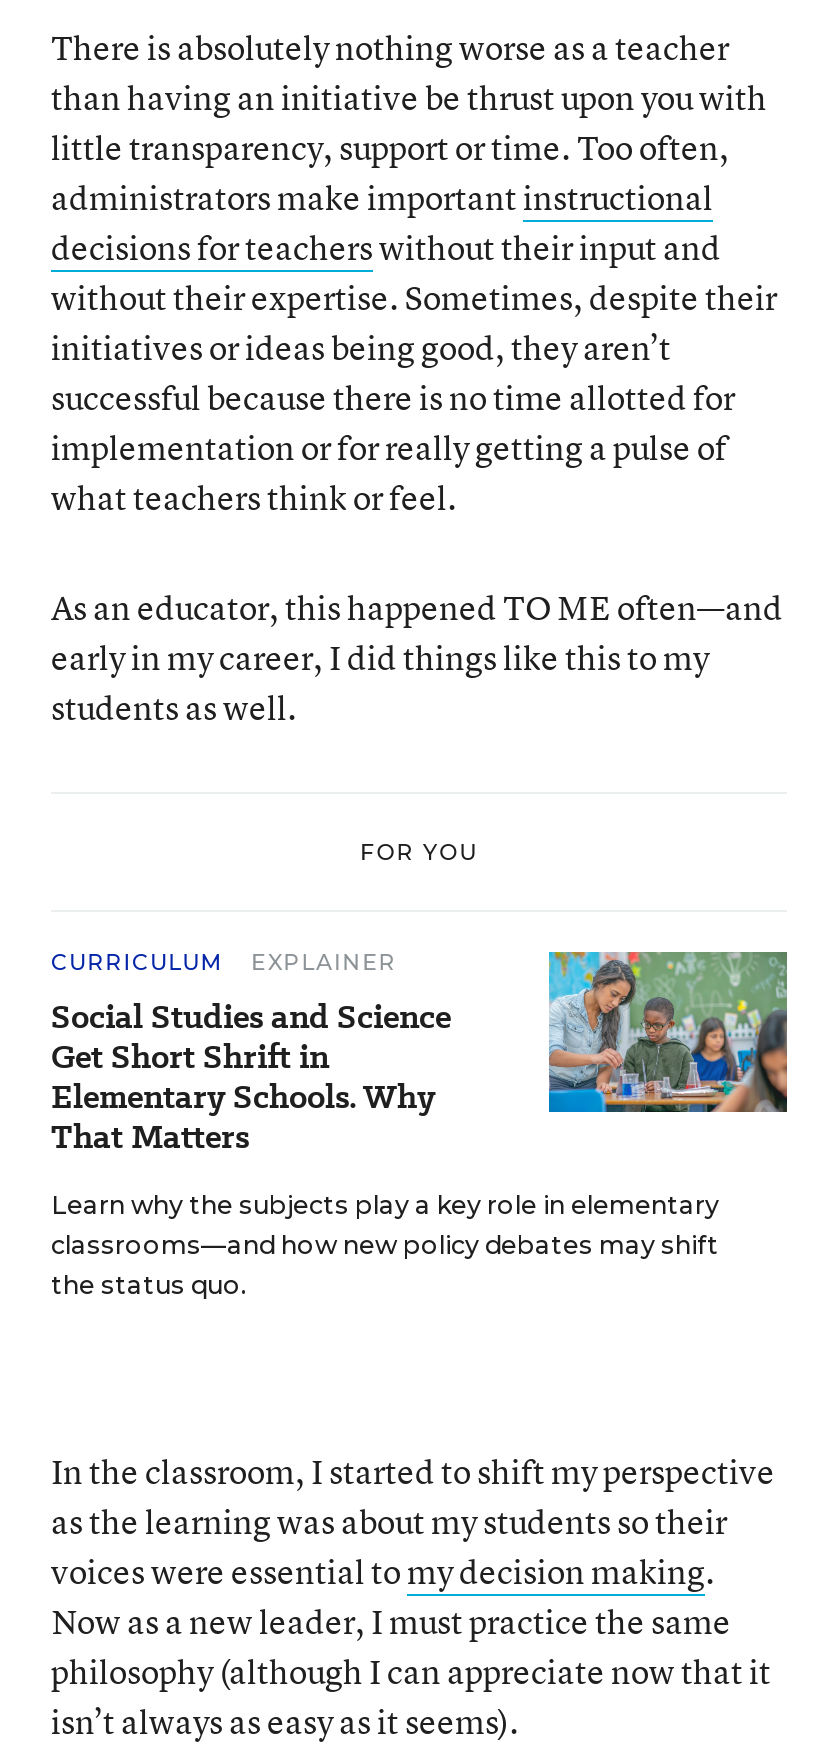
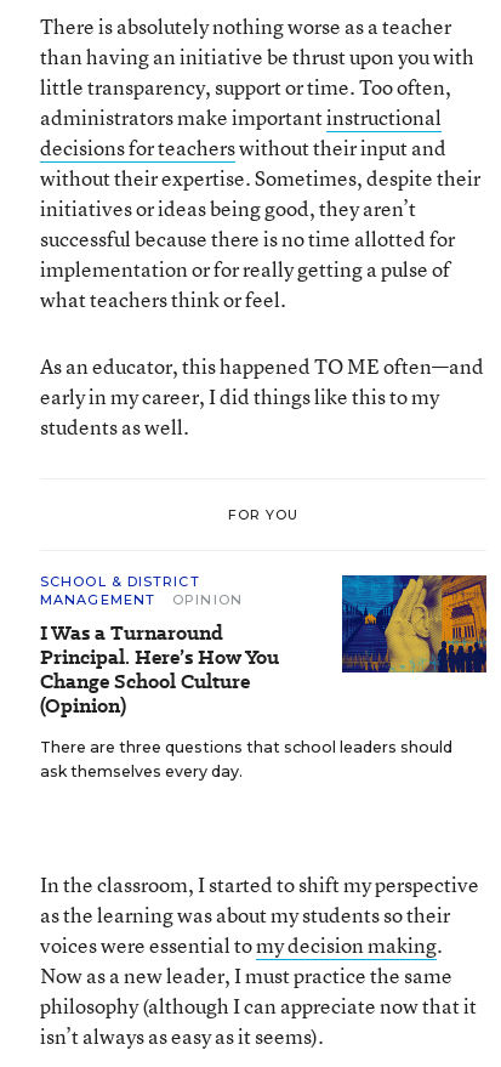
[51,948,451,1160] CURRICULUM | EXPLAINER | Social Studies and Science | Get Short Shrift in | Elementary Schools. Why | That Matters -> [40,573,279,720] SCHOOL & DISTRICT | MANAGEMENT | OPINION | I Was a Turnaround | Principal. Here’s How You | Change School Culture | (Opinion)
[547,950,789,1114] [image] -> [341,574,488,674] [image]
[51,1190,719,1300] Learn why the subjects play a key role in elementary | classrooms—and how new policy debates may shift | the status quo. -> [40,738,452,781] There are three questions that school leaders should | ask themselves every day.

